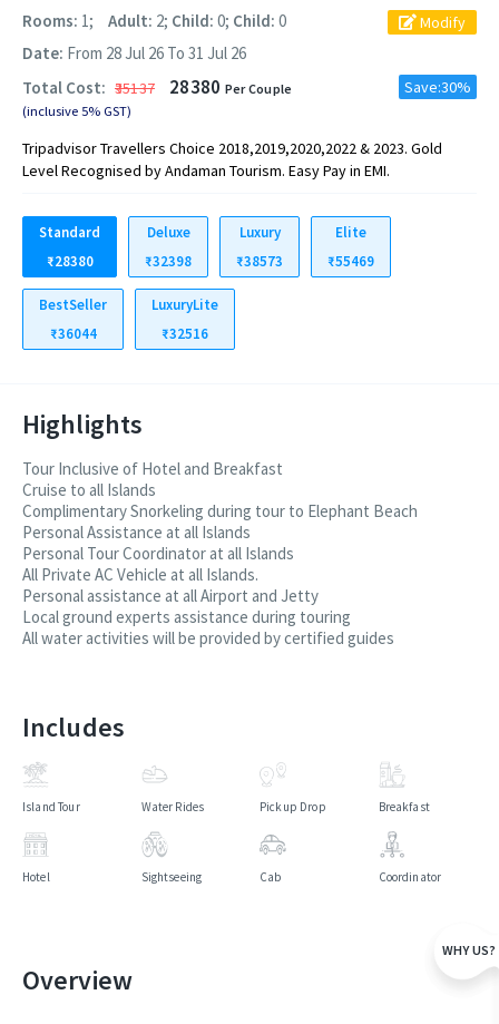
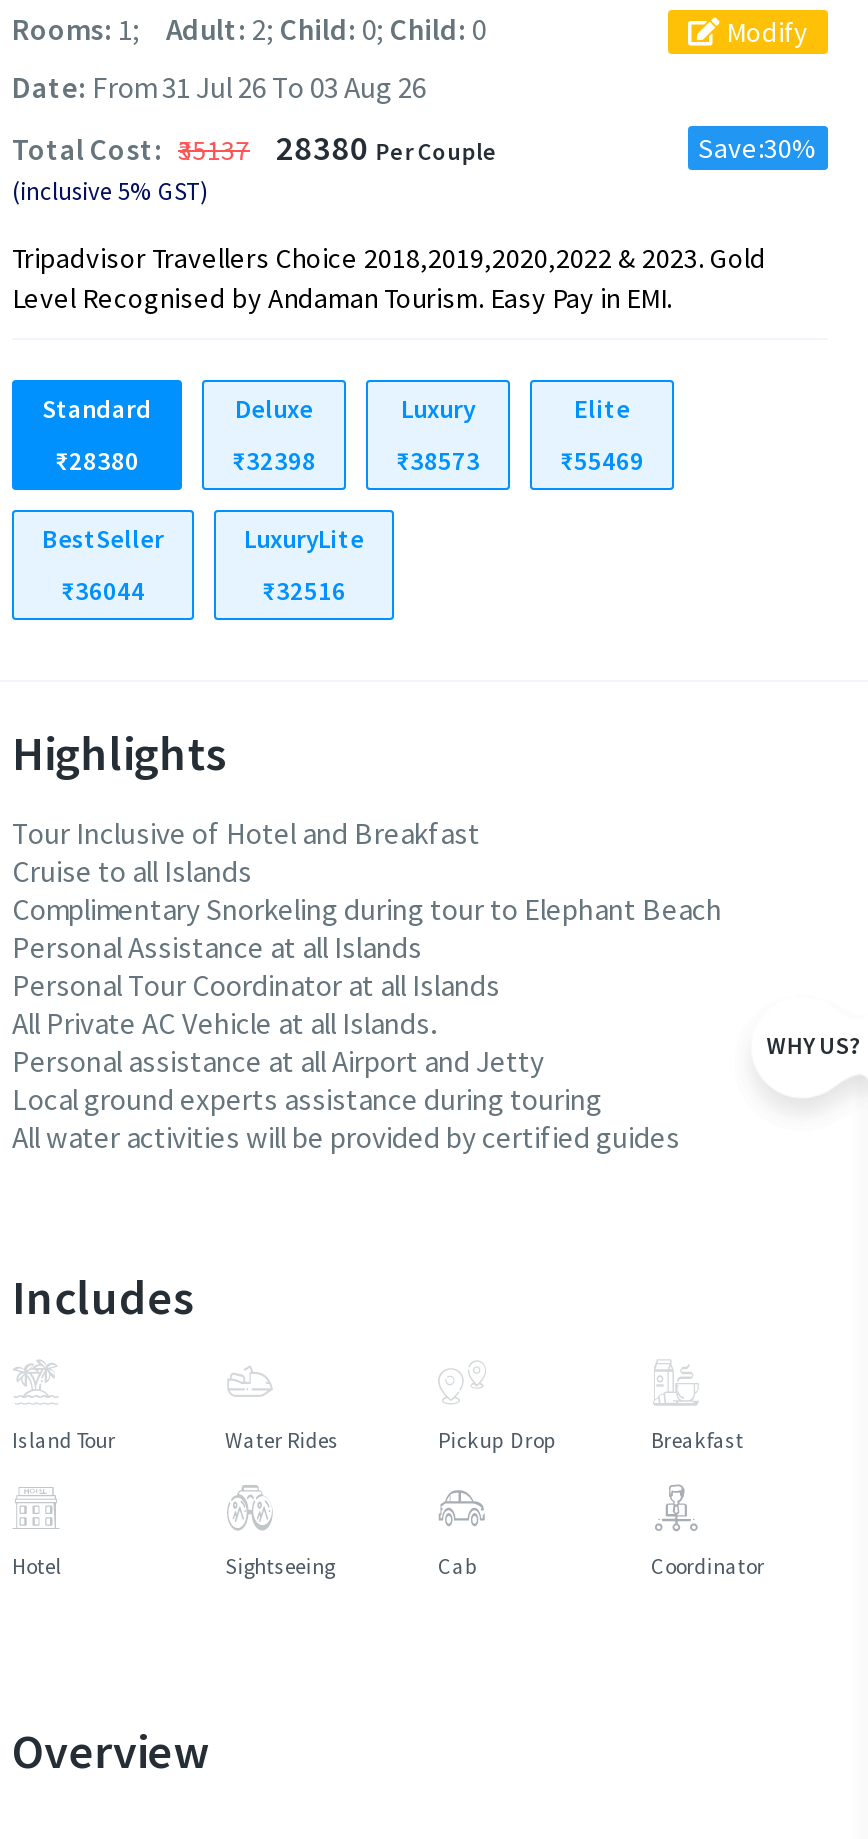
[22,42,246,64] Date: From 28 Jul 26 To 31 Jul 26 -> [12,68,426,106] Date: From 31 Jul 26 To 03 Aug 26
moved [442,942,495,958] -> [766,1030,862,1060]: WHY US?

